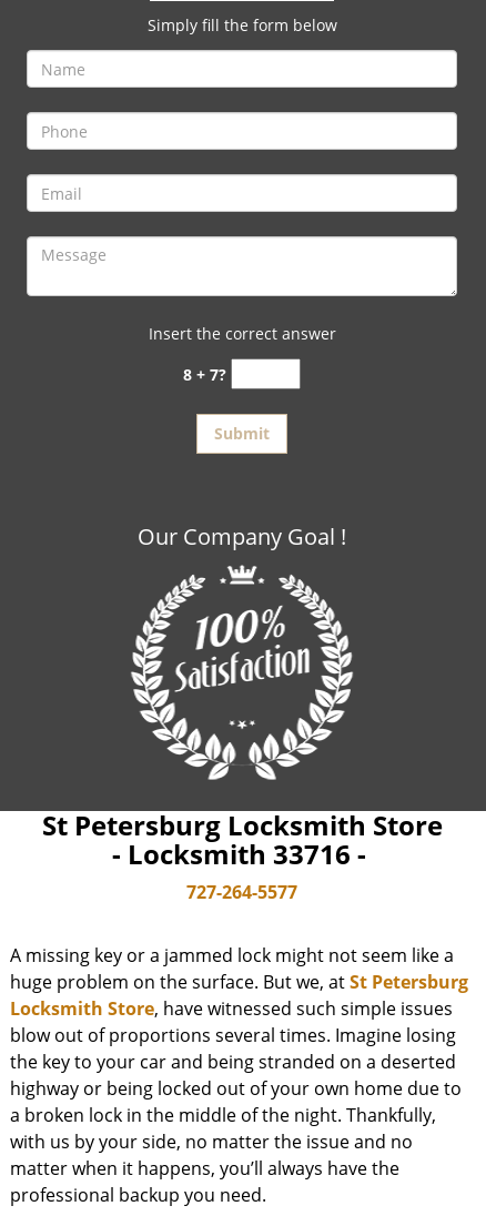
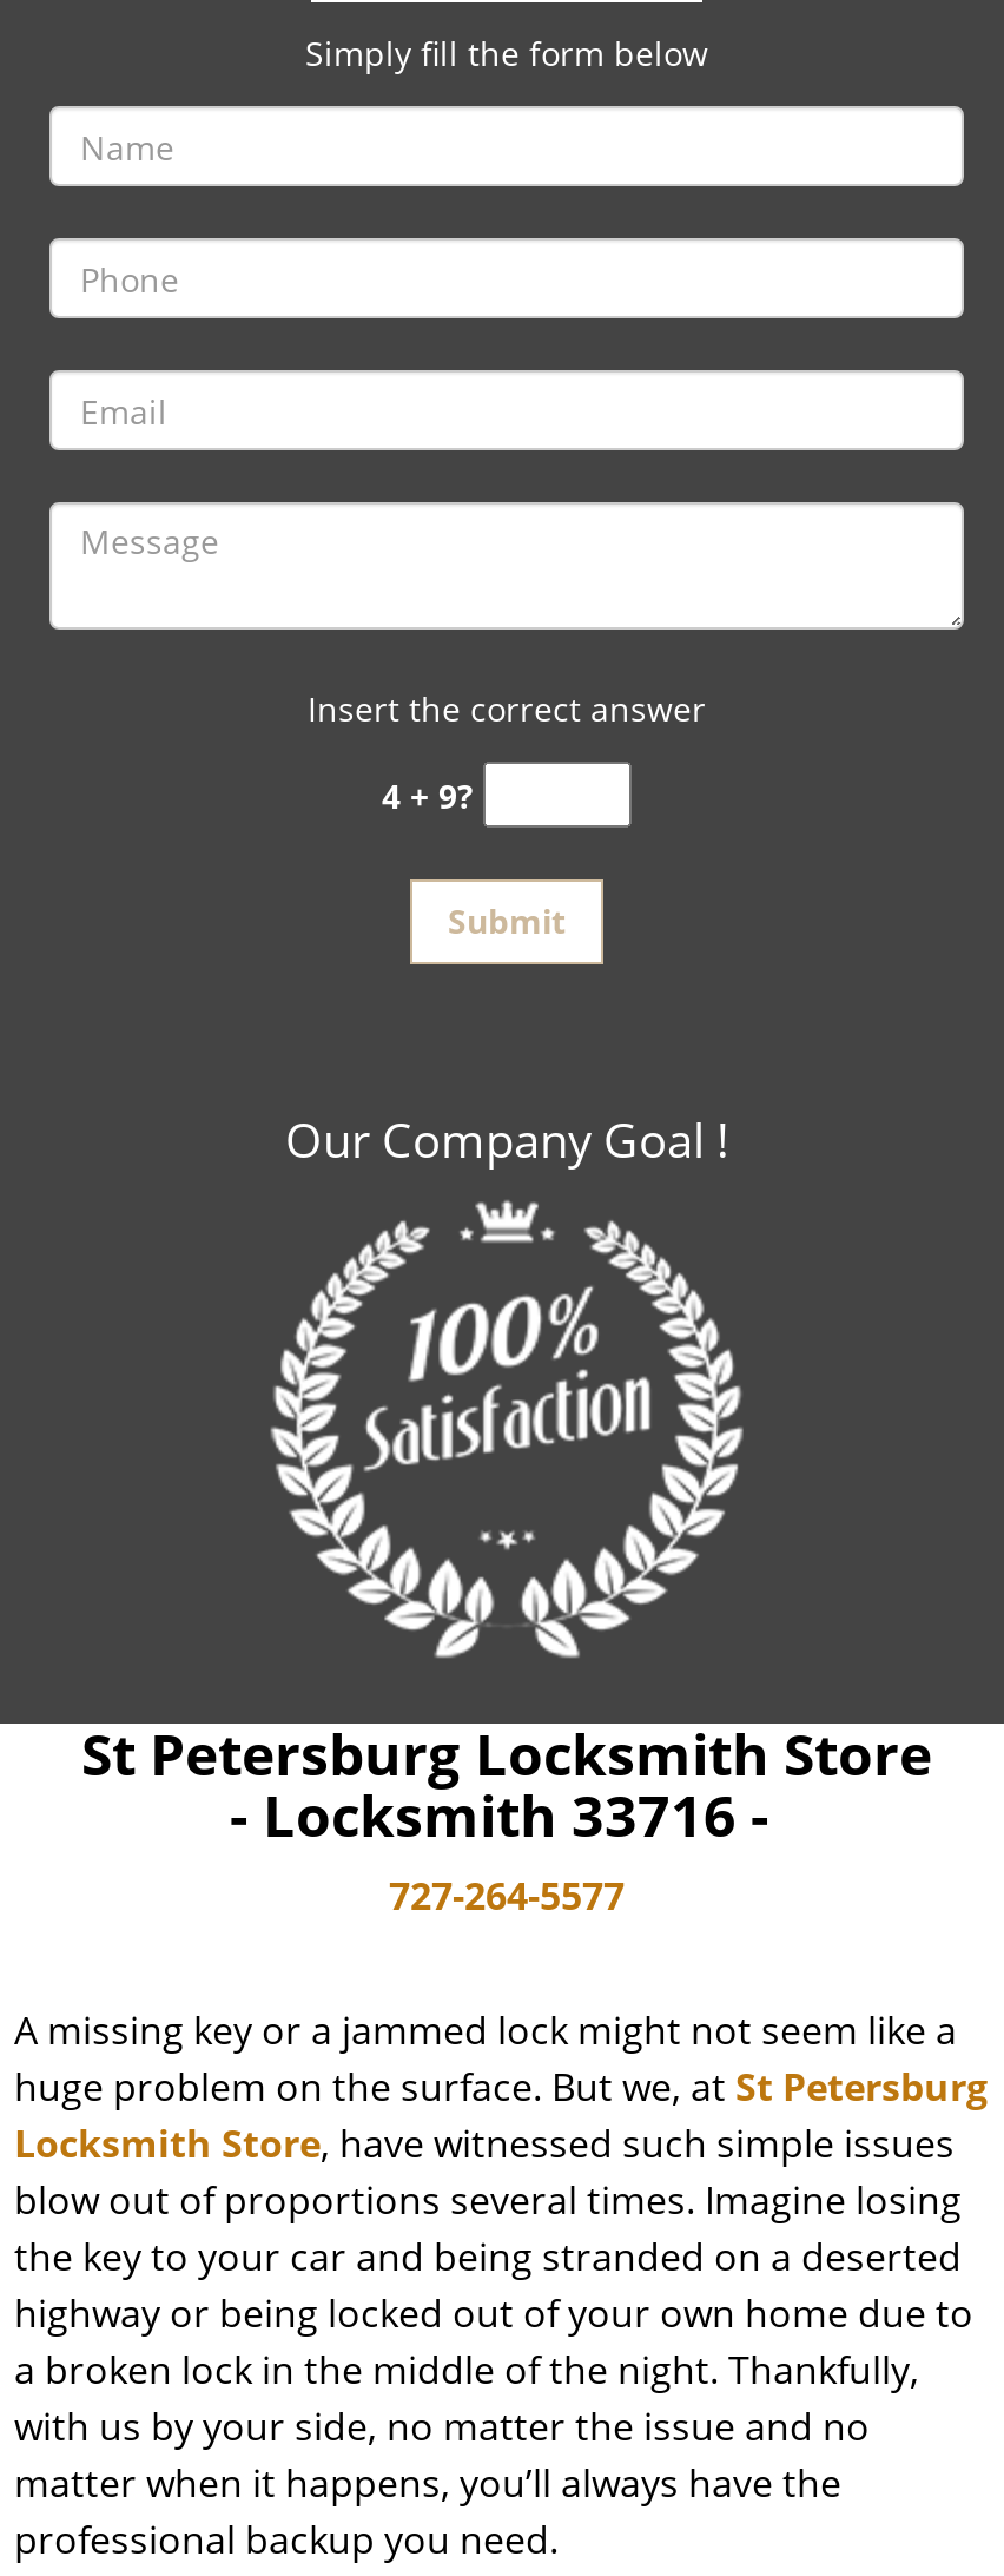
[183,364,226,385] 8 + 7? -> [382,773,474,818] 4 + 9?

